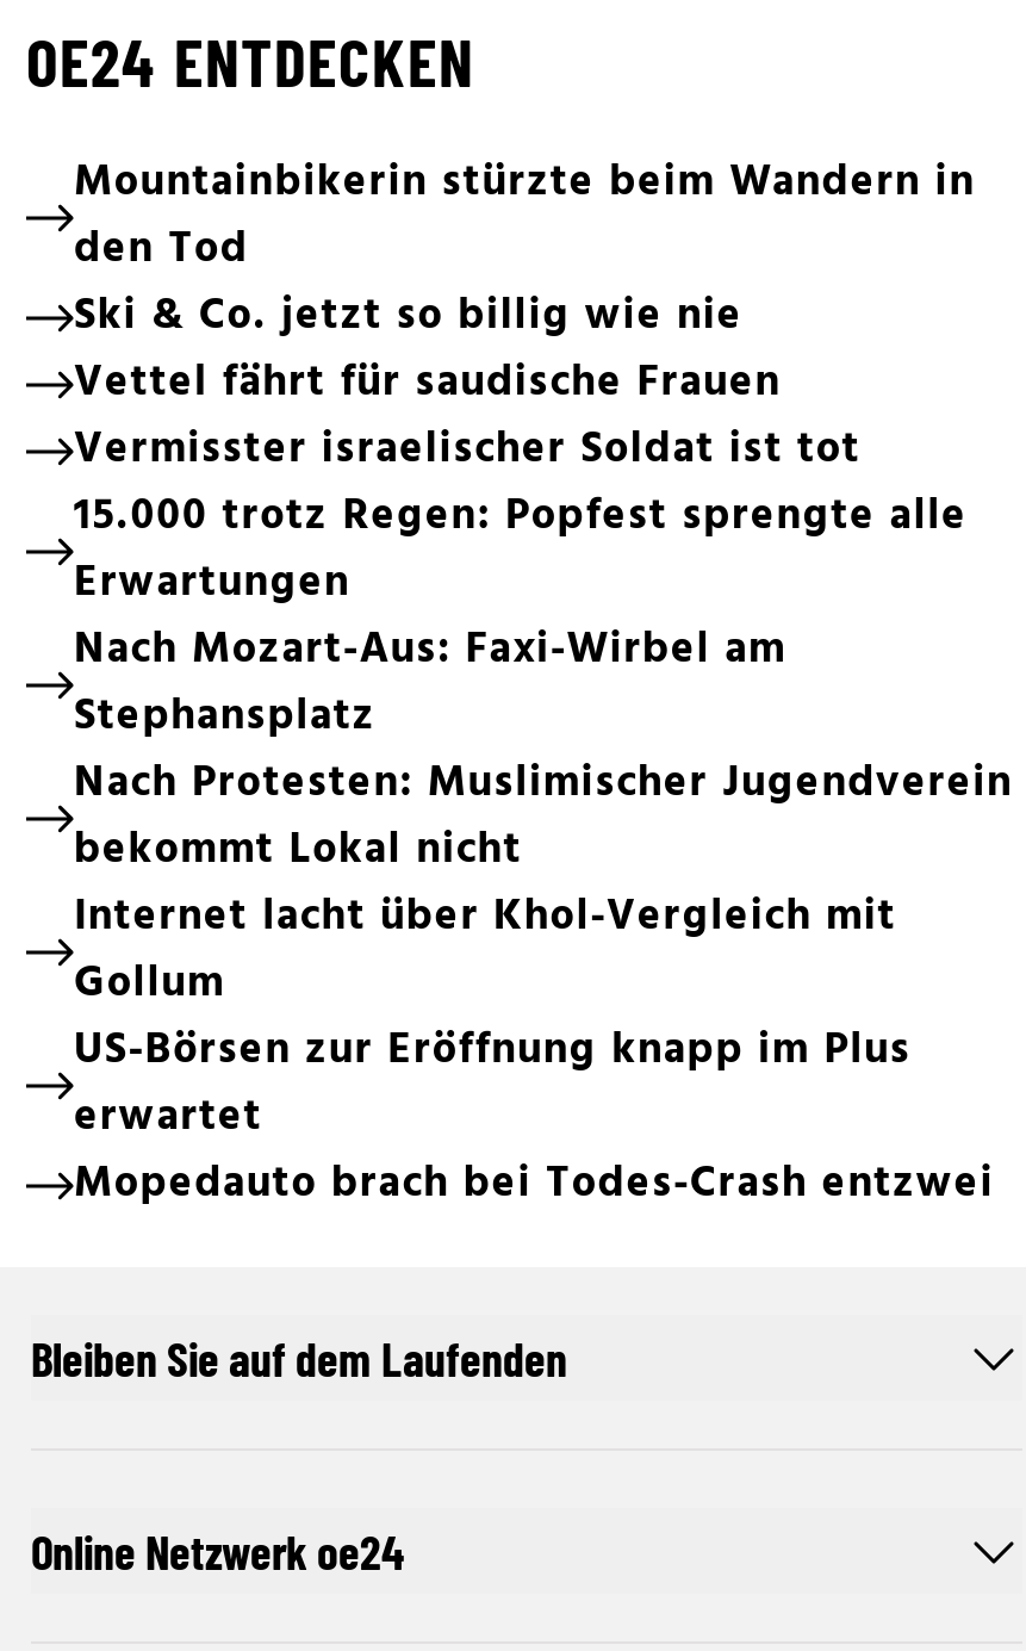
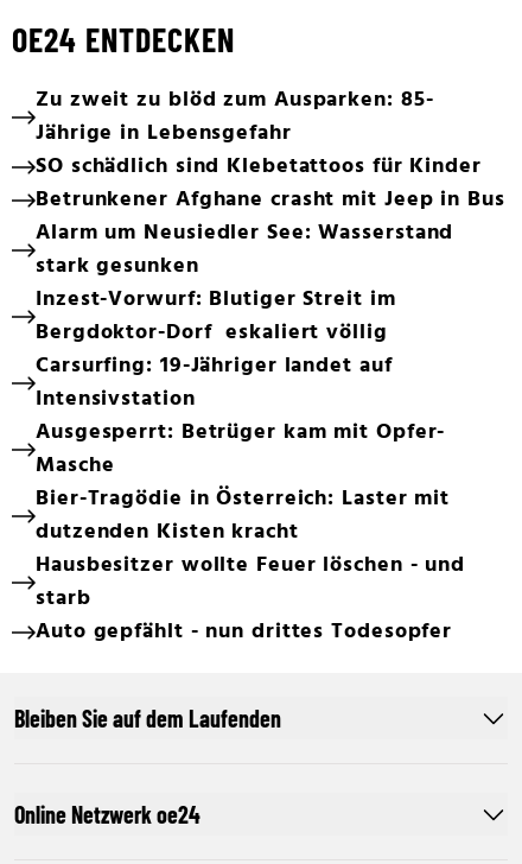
[74,149,1013,1220] Mountainbikerin stürzte beim Wandern in | den Tod | Ski & Co. jetzt so billig wie nie | Vettel fährt für saudische Frauen | Vermisster israelischer Soldat ist tot | 15.000 trotz Regen: Popfest sprengte alle | Erwartungen | Nach Mozart-Aus: Faxi-Wirbel am | Stephansplatz | Nach Protesten: Muslimischer Jugendverein | bekommt Lokal nicht | Internet lacht über Khol-Vergleich mit | Gollum | US-Börsen zur Eröffnung knapp im Plus | erwartet | Mopedauto brach bei Todes-Crash entzwei -> [36,83,505,649] Zu zweit zu blöd zum Ausparken: 85- | Jährige in Lebensgefahr | SO schädlich sind Klebetattoos für Kinder | Betrunkener Afghane crasht mit Jeep in Bus | Alarm um Neusiedler See: Wasserstand | stark gesunken | Inzest-Vorwurf: Blutiger Streit im | Bergdoktor-Dorf eskaliert völlig | Carsurfing: 19-Jähriger landet auf | Intensivstation | Ausgesperrt: Betrüger kam mit Opfer- | Masche | Bier-Tragödie in Österreich: Laster mit | dutzenden Kisten kracht | Hausbesitzer wollte Feuer löschen - und | starb | Auto gepfählt - nun drittes Todesopfer

